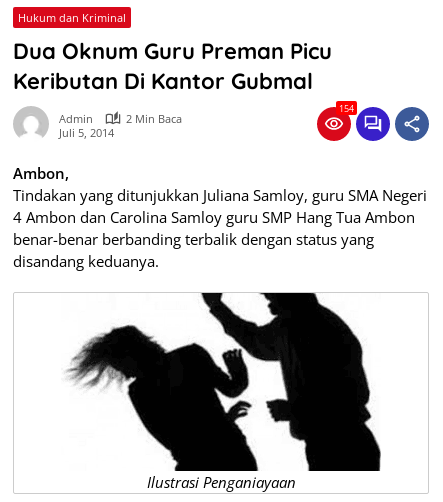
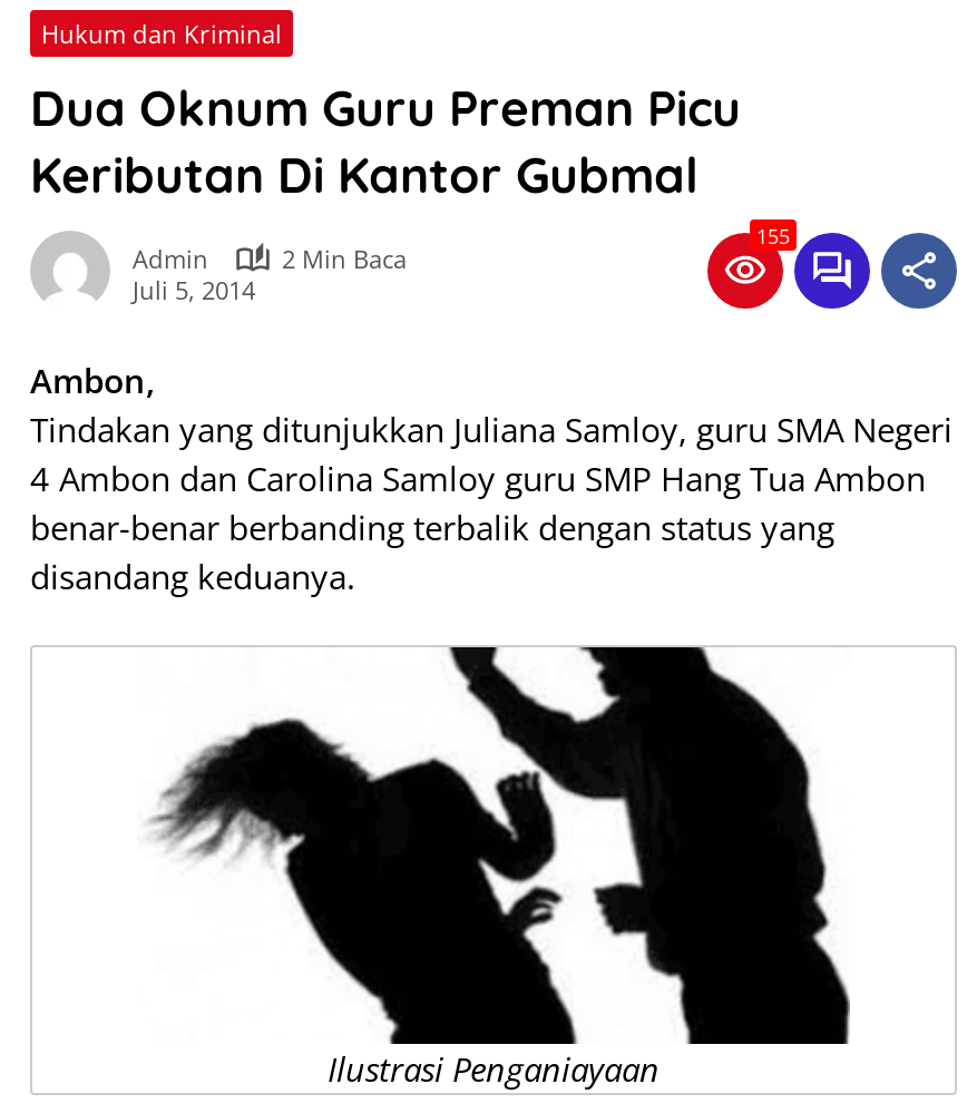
[339,102,354,115] 154 -> [756,222,790,251] 155

